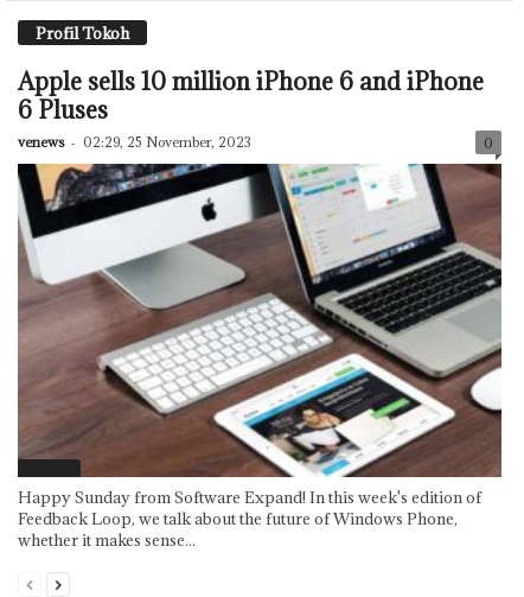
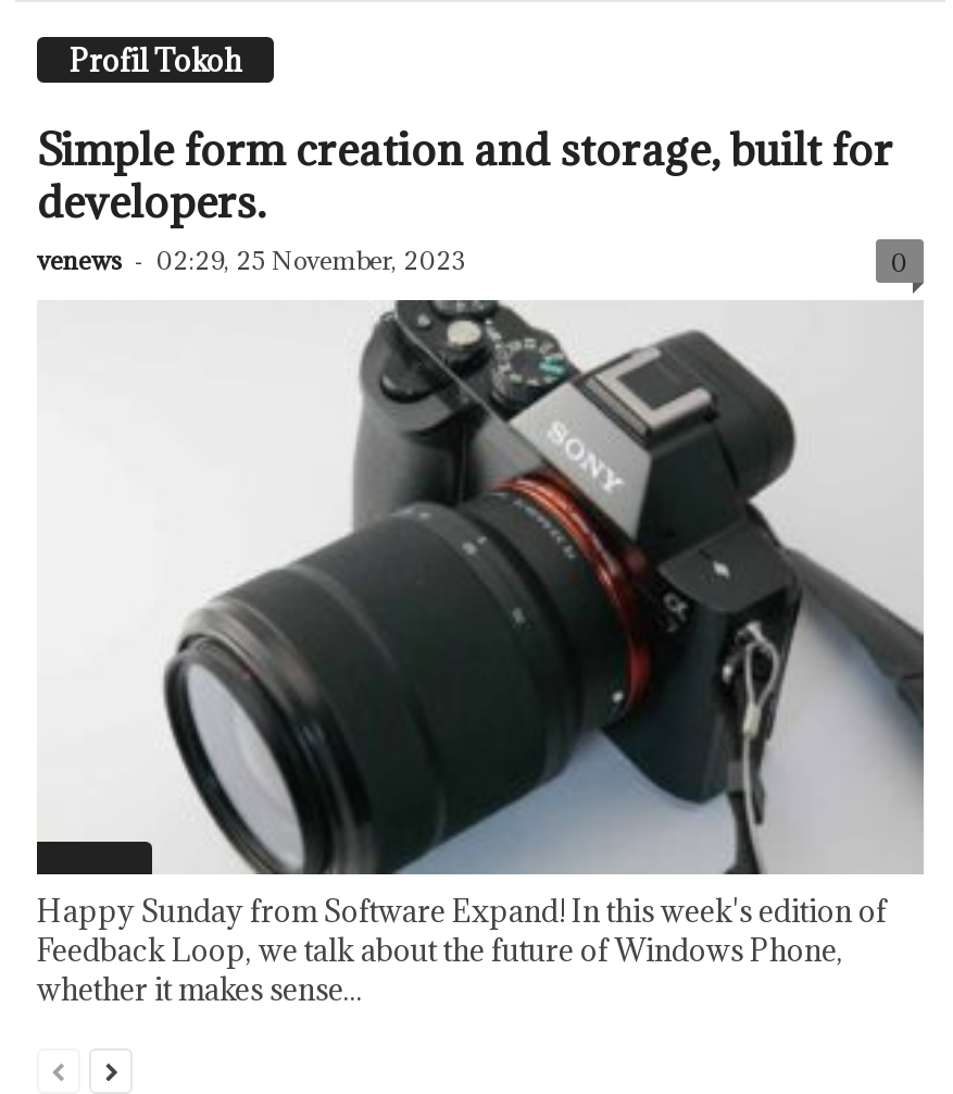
[18,67,484,126] Apple sells 10 million iPhone 6 and iPhone | 6 Pluses -> [37,123,893,231] Simple form creation and storage, built for | developers.
[17,163,503,478] [image] -> [37,298,926,874] [image]

